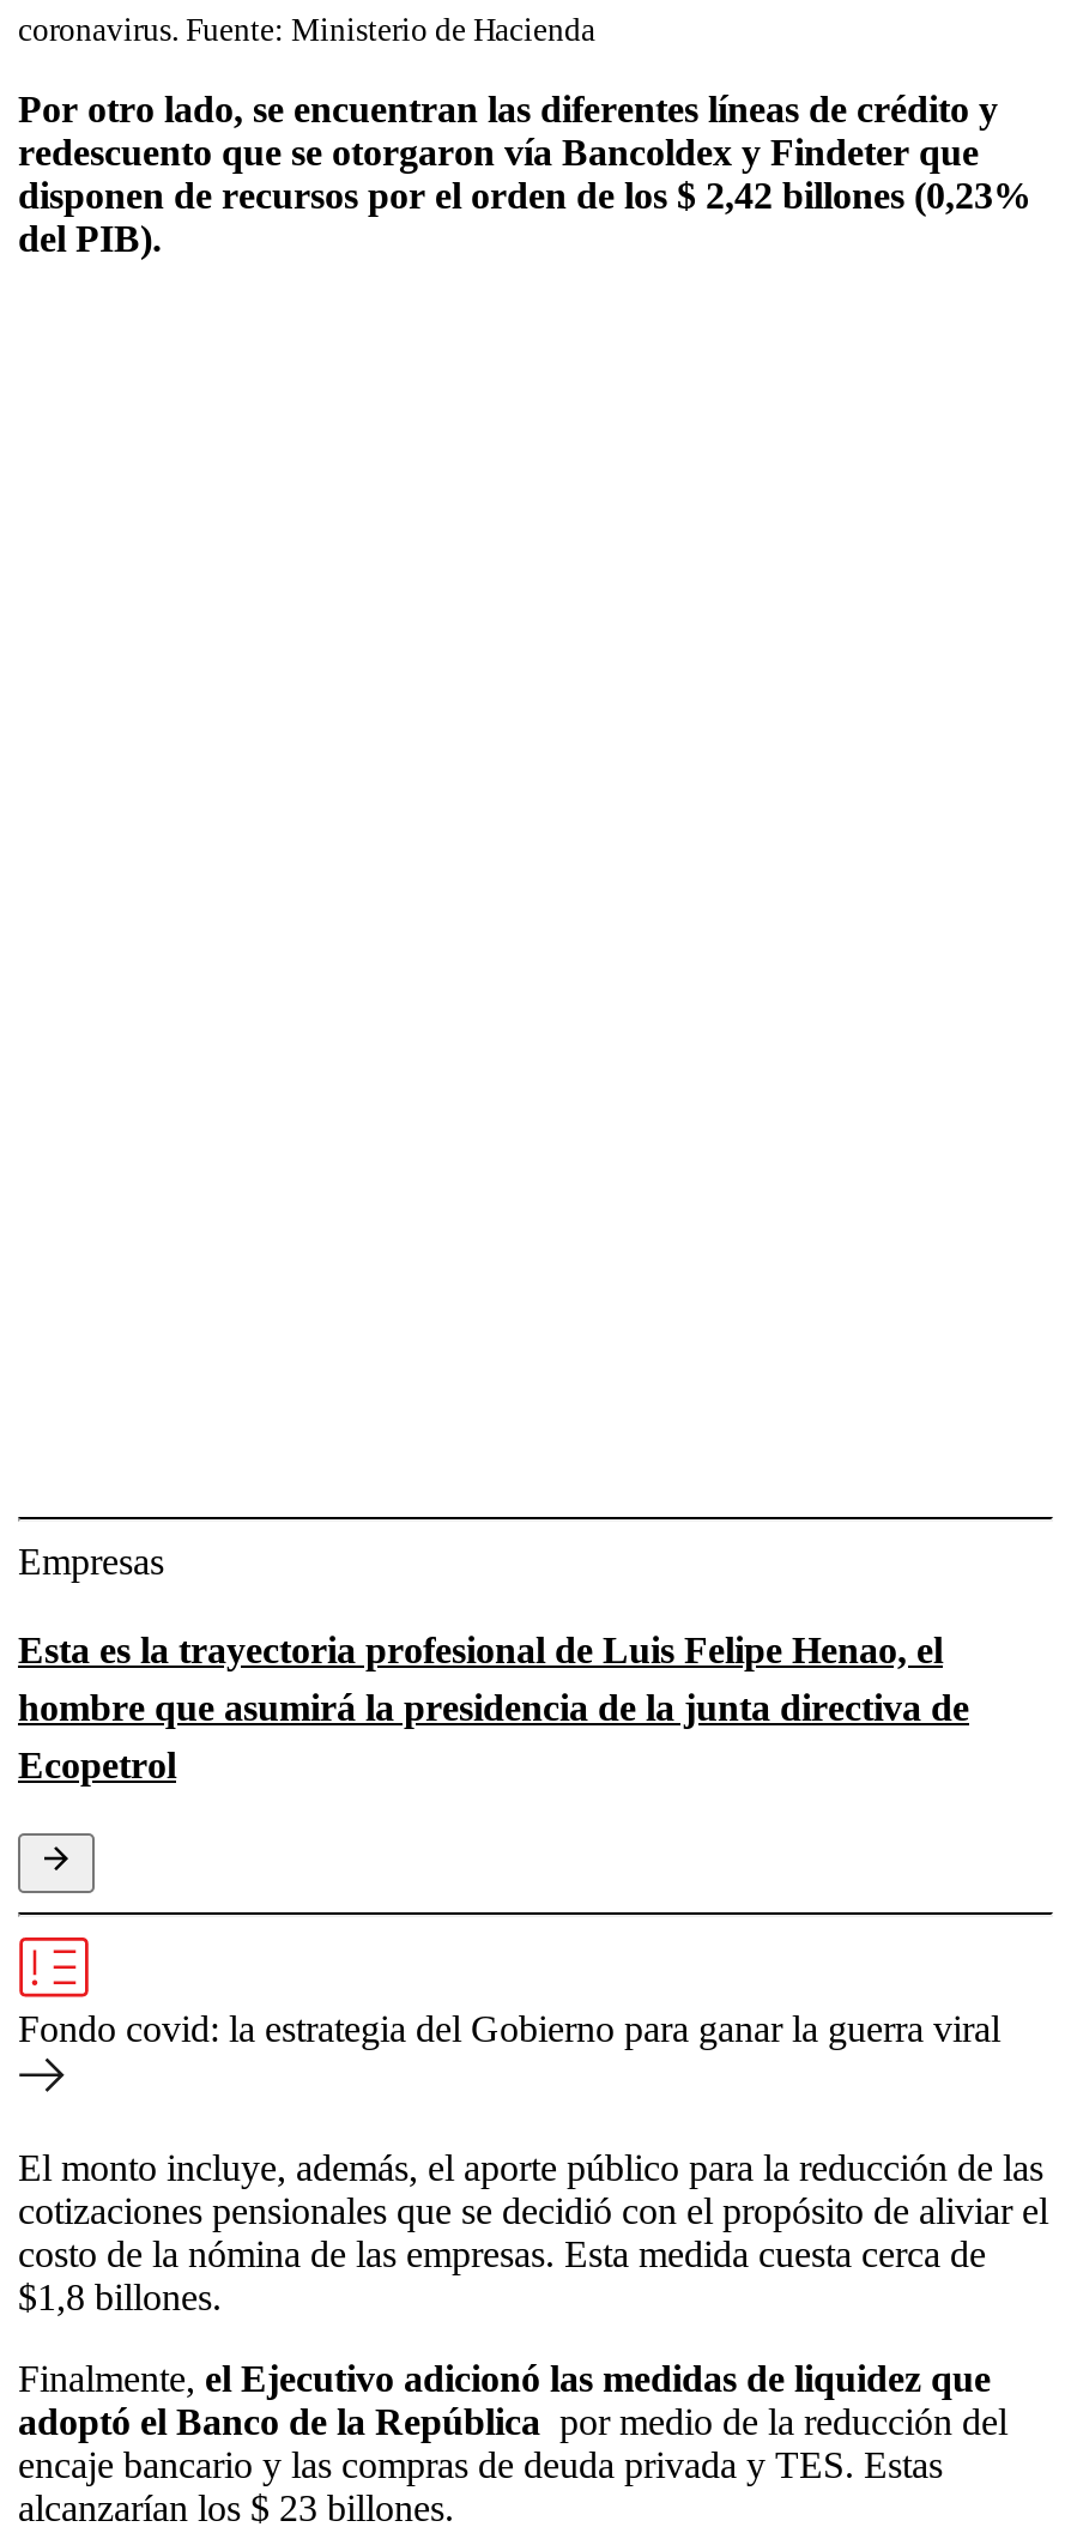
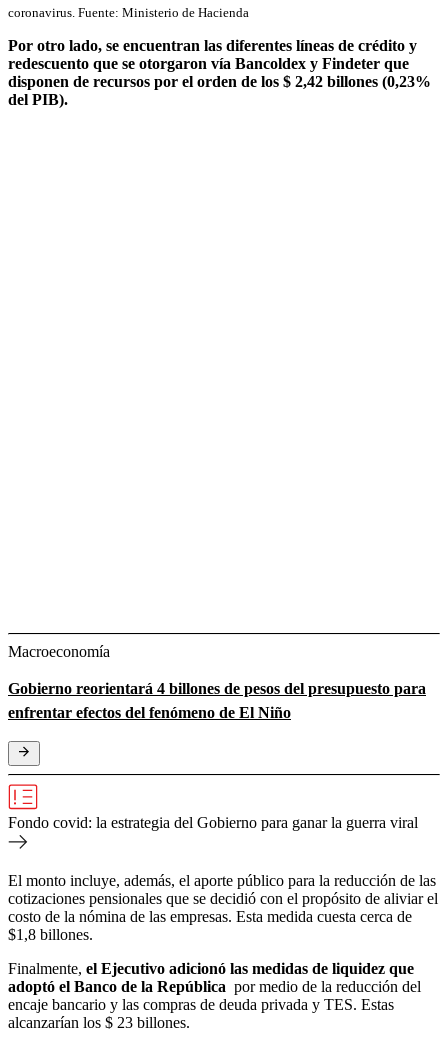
[18,1541,164,1582] Empresas -> [8,643,110,660] Macroeconomía
[18,1630,969,1785] Esta es la trayectoria profesional de Luis Felipe Henao, el | hombre que asumirá la presidencia de la junta directiva de | Ecopetrol -> [8,680,426,721] Gobierno reorientará 4 billones de pesos del presupuesto para | enfrentar efectos del fenómeno de El Niño

